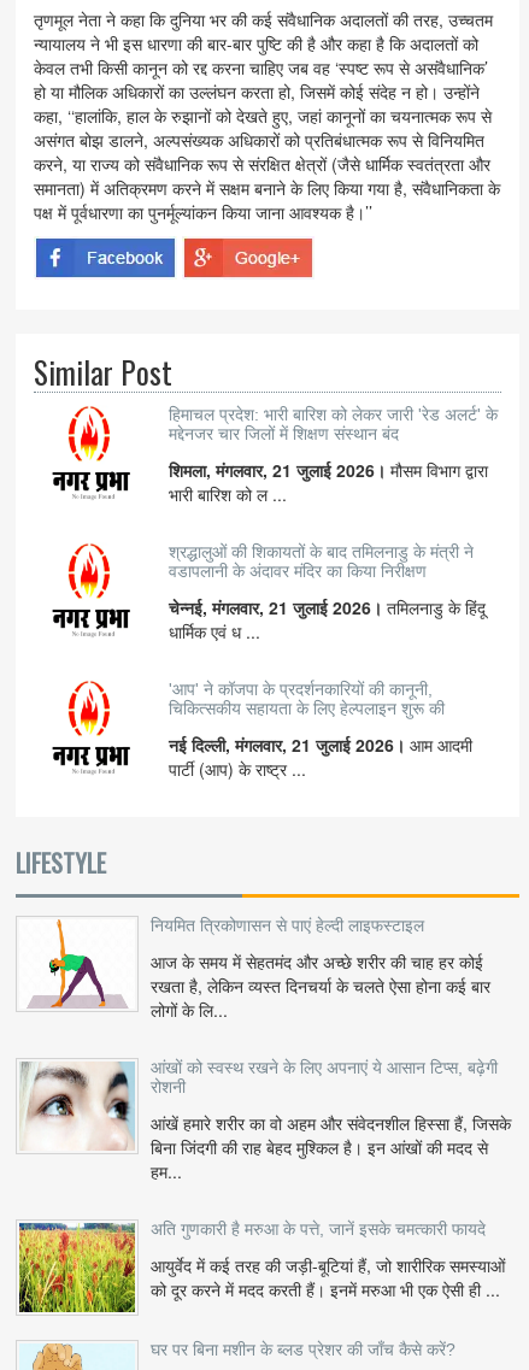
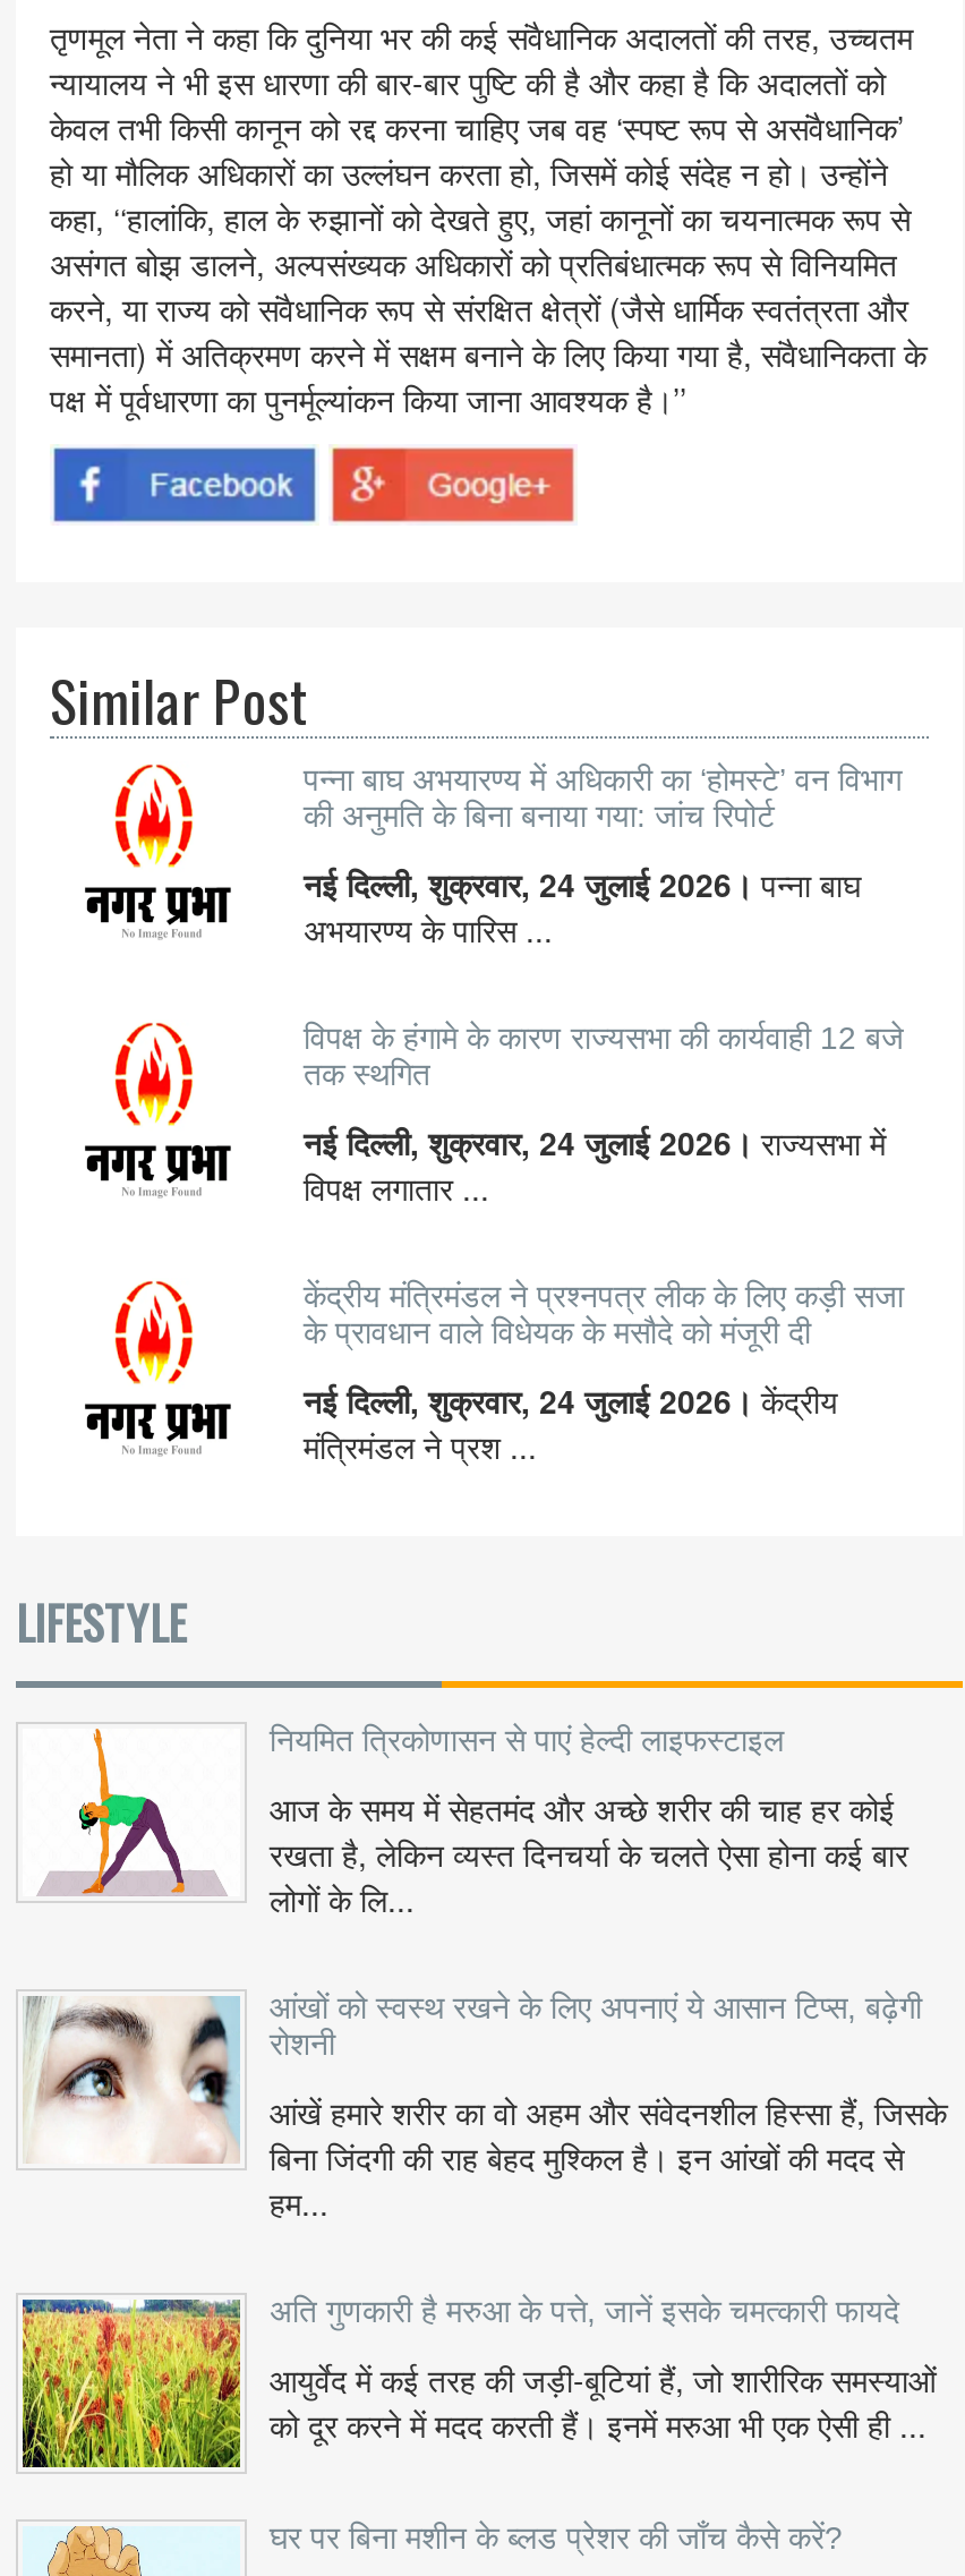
[169,405,498,444] हिमाचल प्रदेश: भारी बारिश को लेकर जारी 'रेड अलर्ट' के | मद्देनजर चार जिलों में शिक्षण संस्थान बंद -> [304,762,902,835] पन्ना बाघ अभयारण्य में अधिकारी का ‘होमस्टे’ वन विभाग | की अनुमति के बिना बनाया गया: जांच रिपोर्ट
[169,458,488,507] शिमला, मंगलवार, 21 जुलाई 2026। मौसम विभाग द्वारा | भारी बारिश को ल ... -> [304,862,861,952] नई दिल्ली, शुक्रवार, 24 जुलाई 2026। पन्ना बाघ | अभयारण्य के पारिस ...
[169,543,474,581] श्रद्धालुओं की शिकायतों के बाद तमिलनाडु के मंत्री ने | वडापलानी के अंदावर मंदिर का किया निरीक्षण -> [304,1020,904,1093] विपक्ष के हंगामे के कारण राज्यसभा की कार्यवाही 12 बजे | तक स्थगित
[169,596,486,644] चेन्नई, मंगलवार, 21 जुलाई 2026। तमिलनाडु के हिंदू | धार्मिक एवं ध ... -> [304,1120,886,1211] नई दिल्ली, शुक्रवार, 24 जुलाई 2026। राज्यसभा में | विपक्ष लगातार ...
[169,680,445,719] 'आप' ने कॉजपा के प्रदर्शनकारियों की कानूनी, | चिकित्सकीय सहायता के लिए हेल्पलाइन शुरू की -> [304,1279,904,1351] केंद्रीय मंत्रिमंडल ने प्रश्नपत्र लीक के लिए कड़ी सजा | के प्रावधान वाले विधेयक के मसौदे को मंजूरी दी
[169,733,472,781] नई दिल्ली, मंगलवार, 21 जुलाई 2026। आम आदमी | पार्टी (आप) के राष्ट्र ... -> [304,1378,838,1469] नई दिल्ली, शुक्रवार, 24 जुलाई 2026। केंद्रीय | मंत्रिमंडल ने प्रश ...

